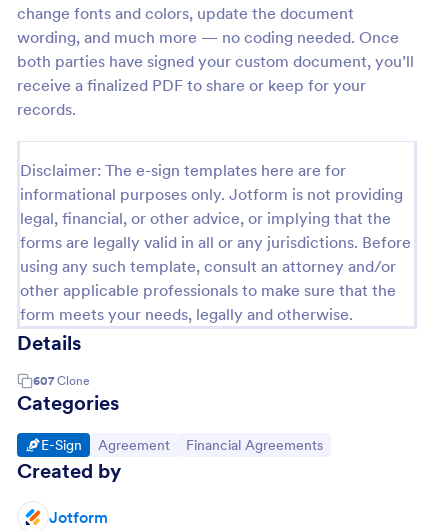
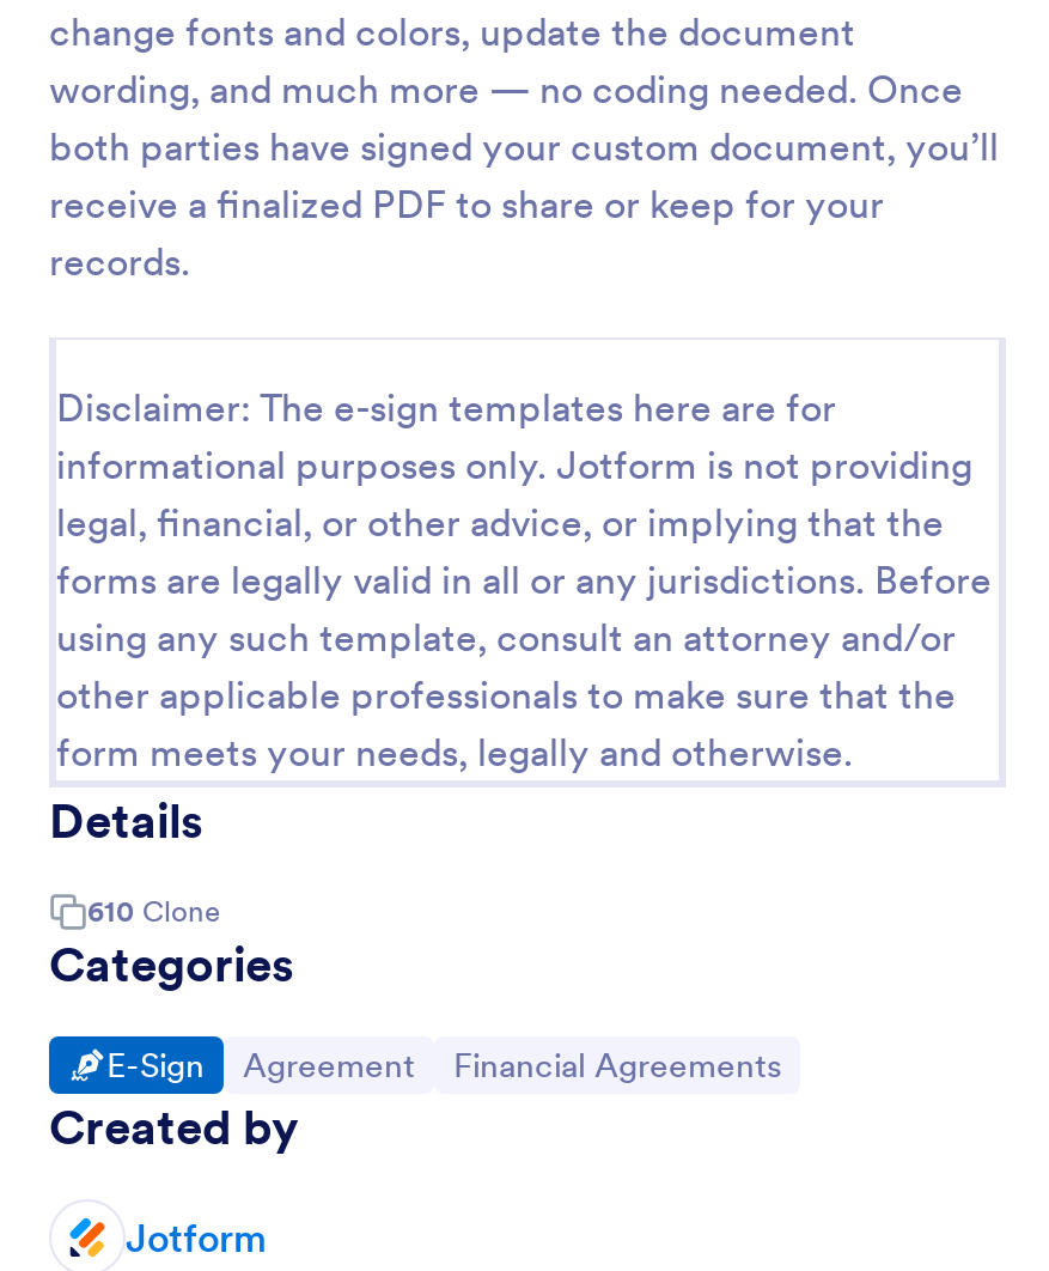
[33,373,90,388] 607 Clone -> [87,893,221,929] 610 Clone

